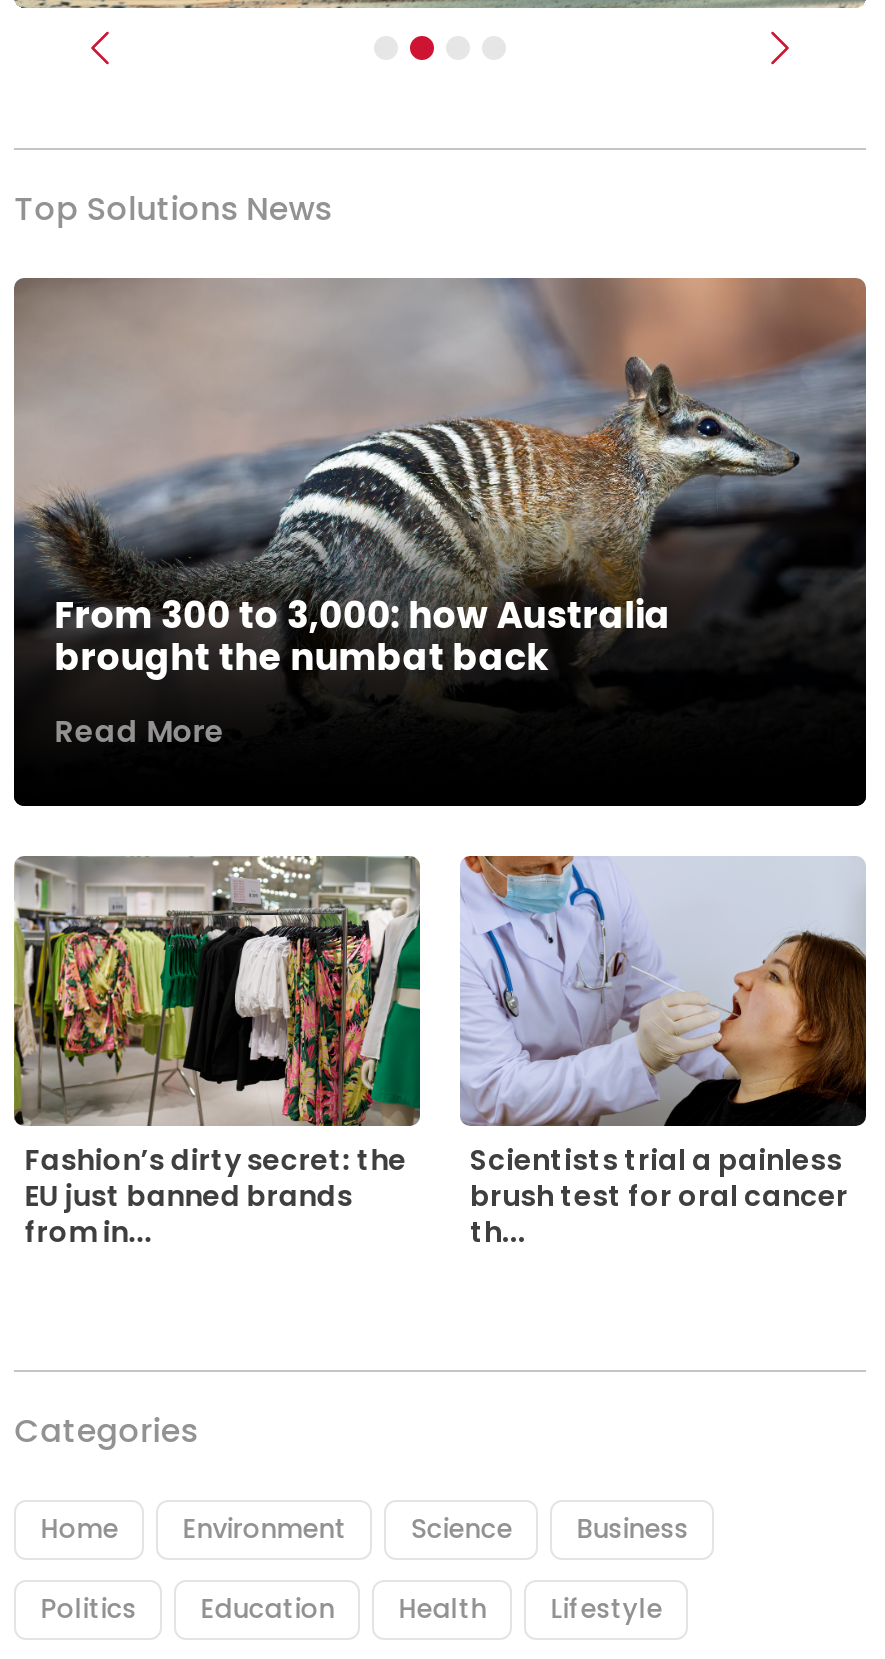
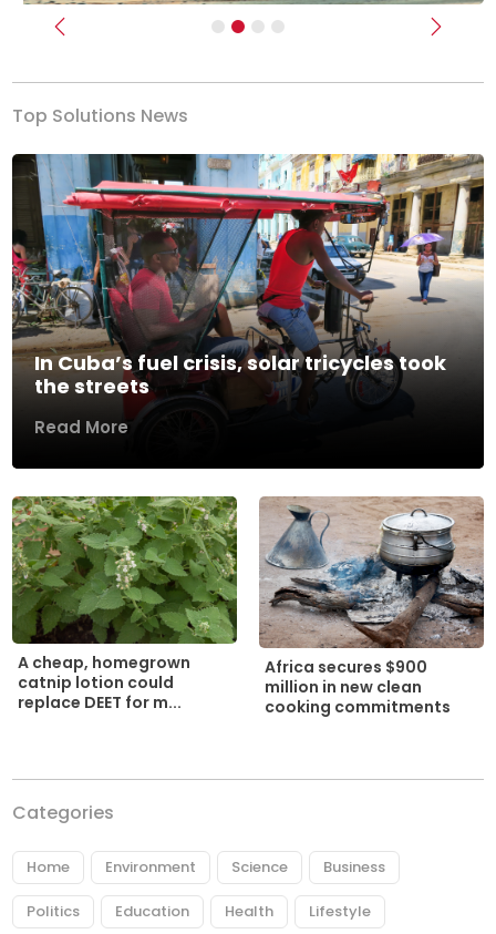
[14,276,868,682] [image] | From 300 to 3,000: how Australia | brought the numbat back -> [11,153,484,400] [image] | In Cuba’s fuel crisis, solar tricycles took | the streets
[14,856,422,1253] [image] | Fashion’s dirty secret: the | EU just banned brands | from in... -> [12,496,238,713] [image] | A cheap, homegrown | catnip lotion could | replace DEET for m...
[460,856,868,1253] [image] | Scientists trial a painless | brush test for oral cancer | th... -> [259,496,485,718] [image] | Africa secures $900 | million in new clean | cooking commitments

